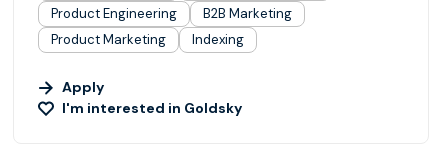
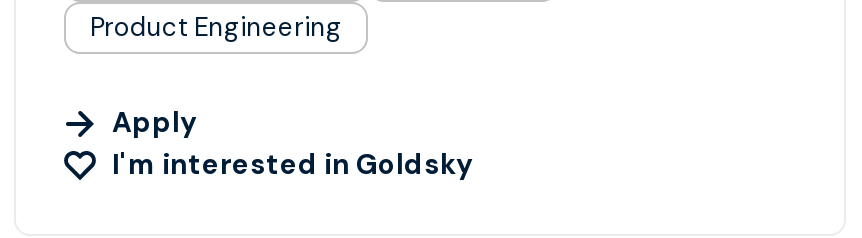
[51,5,292,48] B2B Marketing | Product Marketing | Indexing -> none

